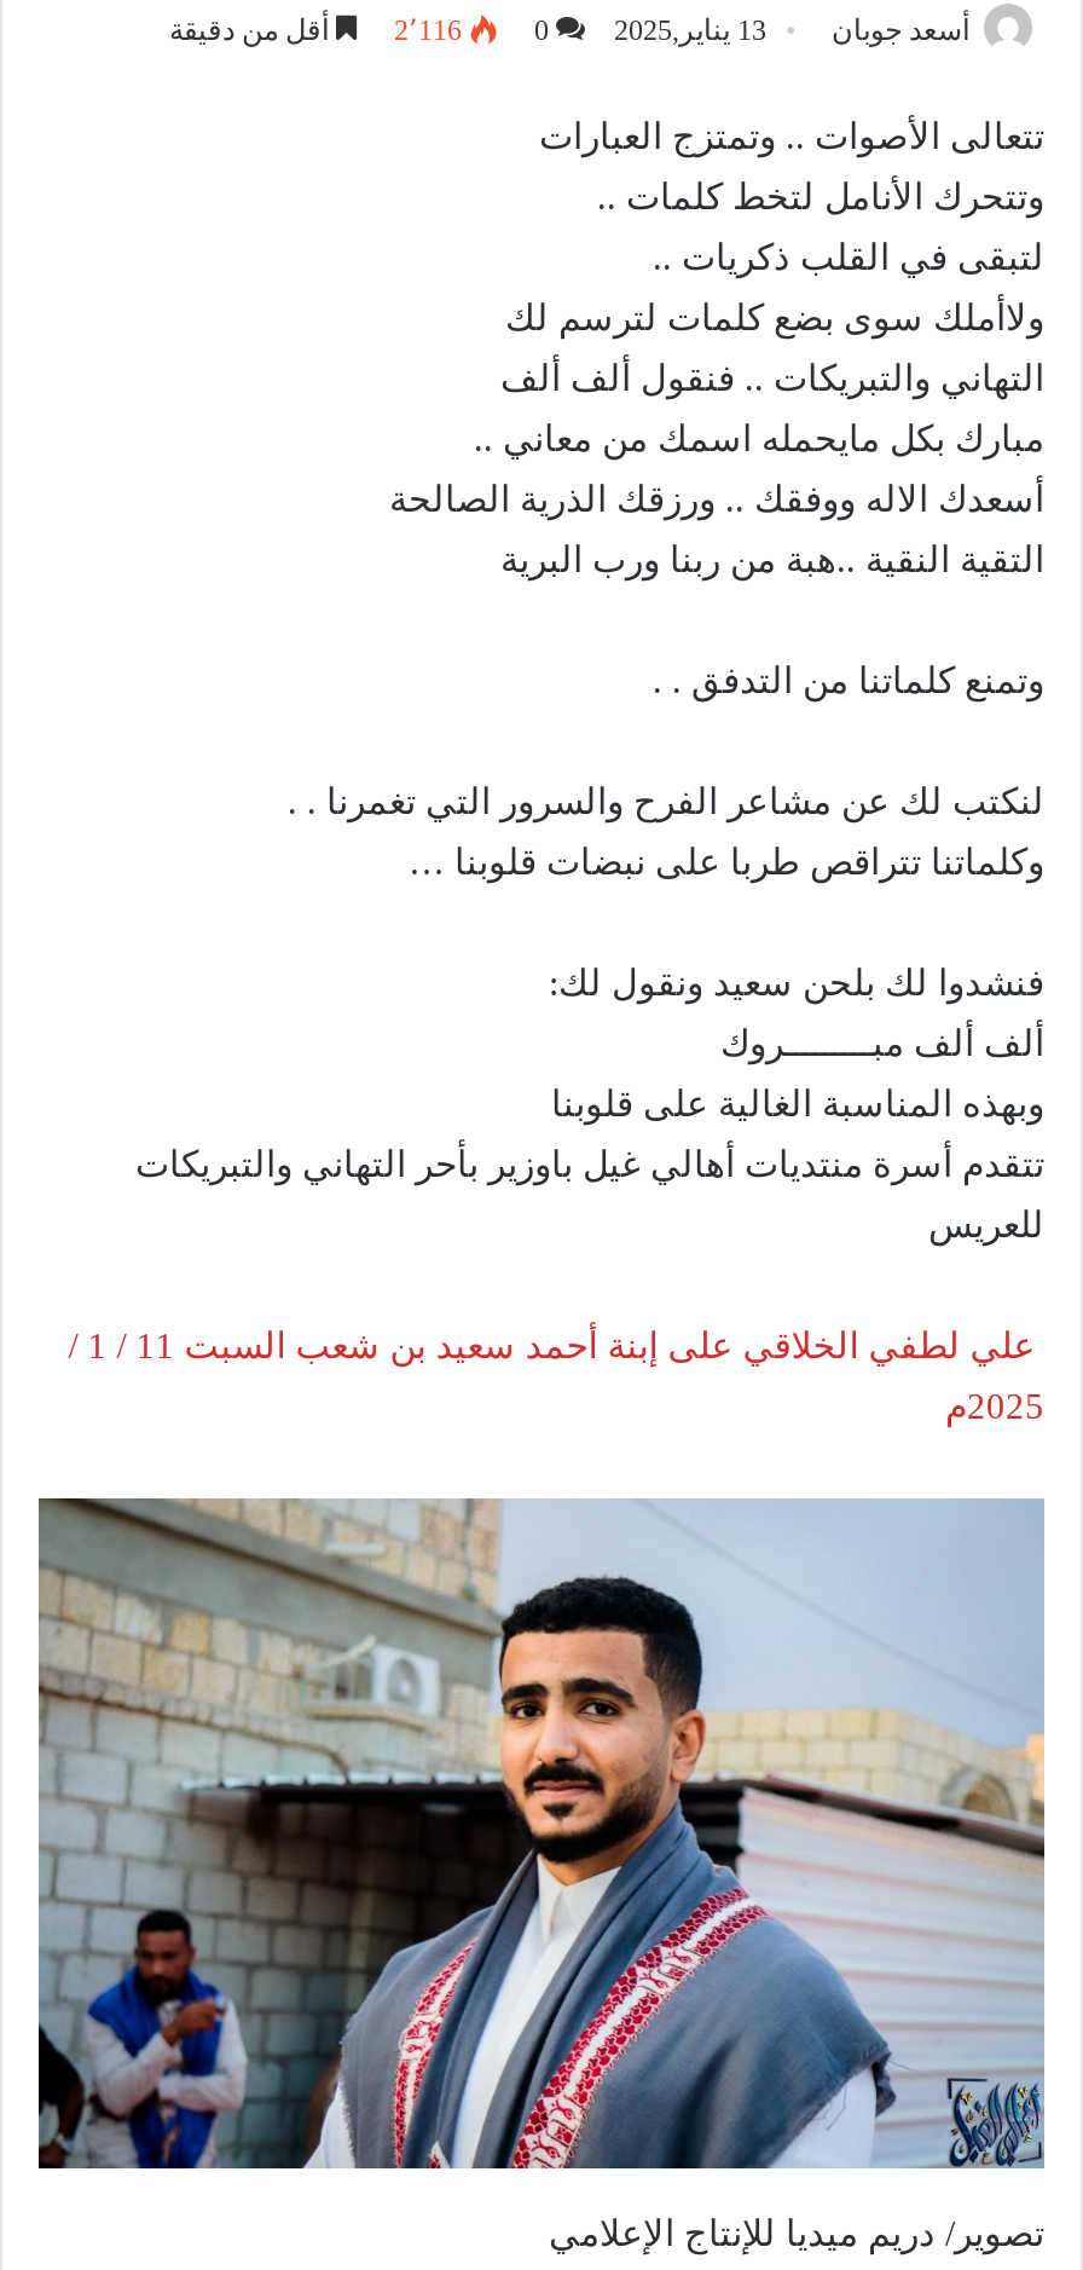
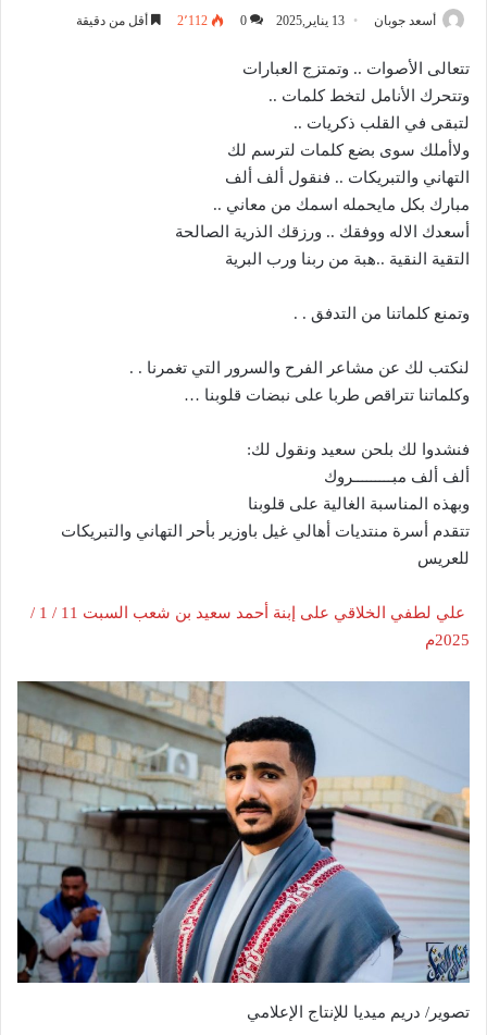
[394,13,462,47] 2٬116 -> [177,13,208,28] 2٬112

